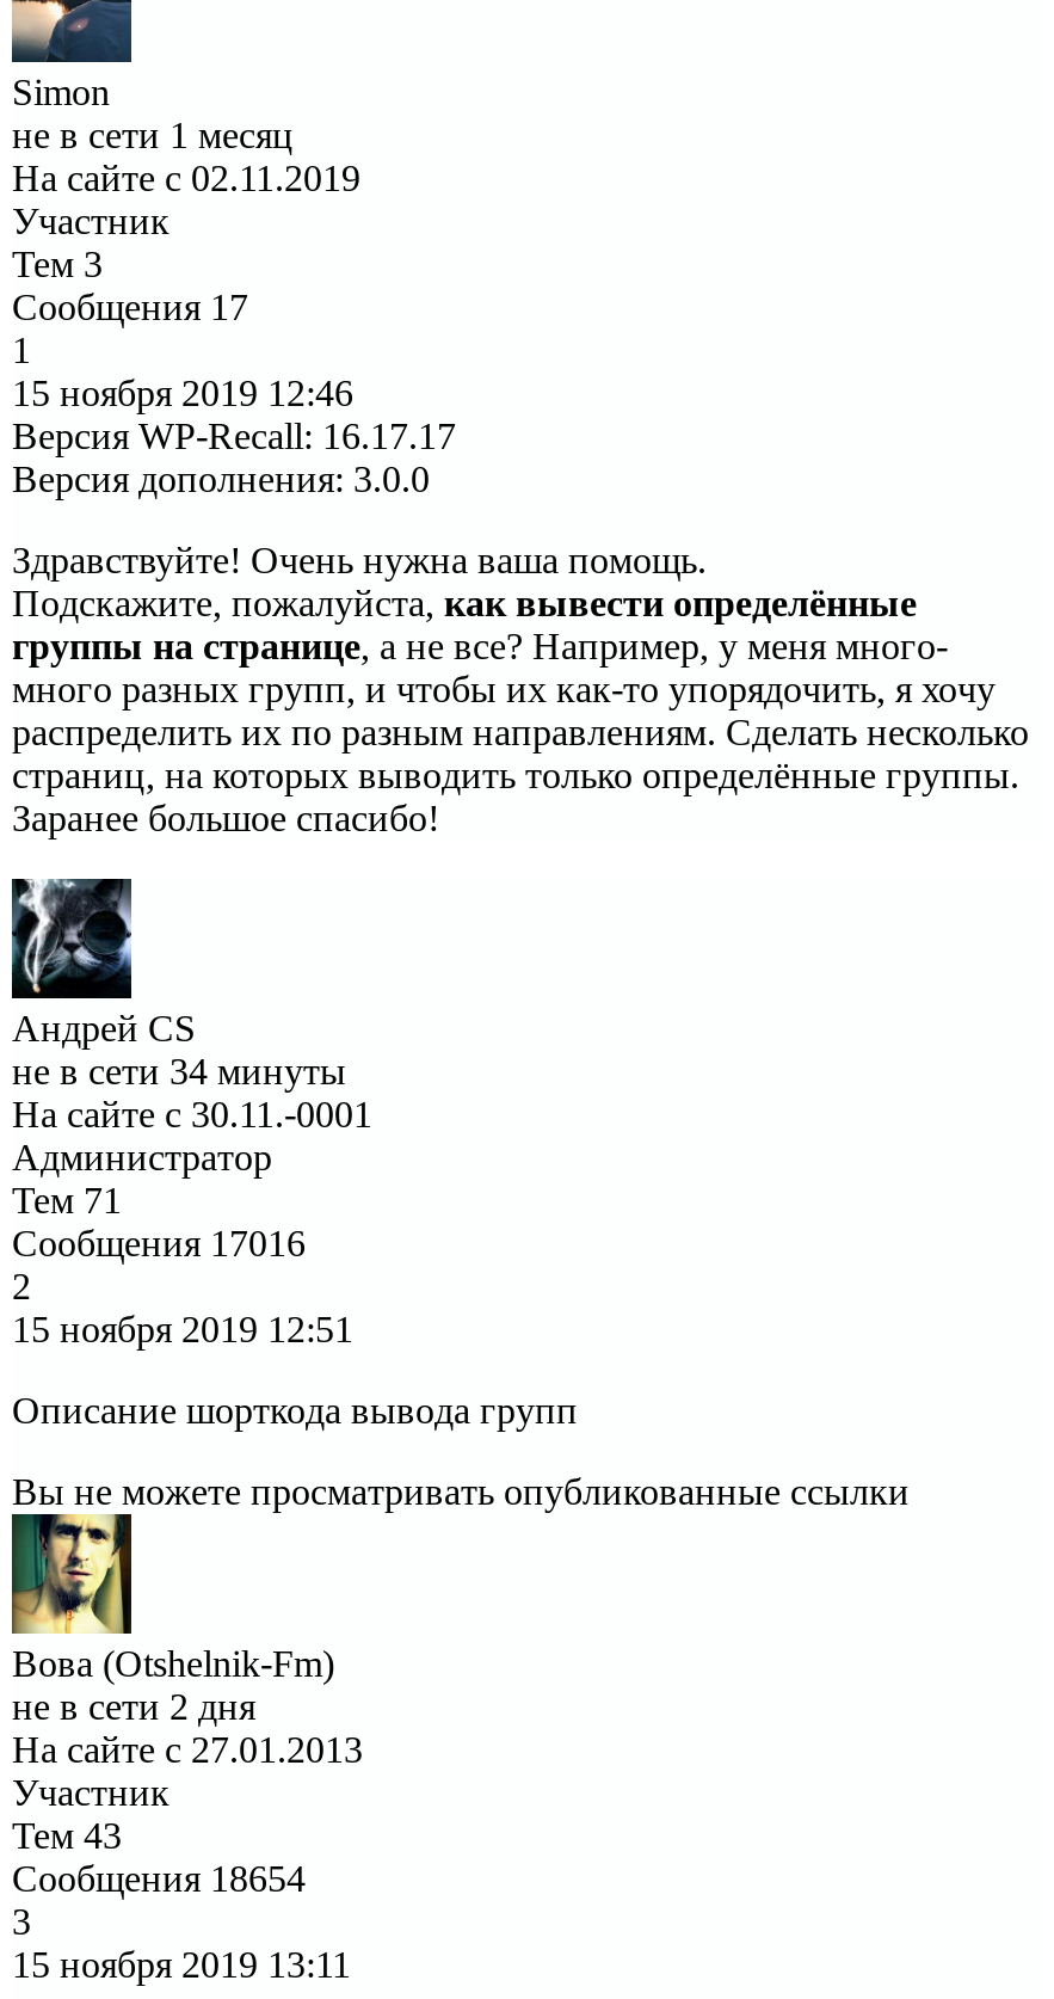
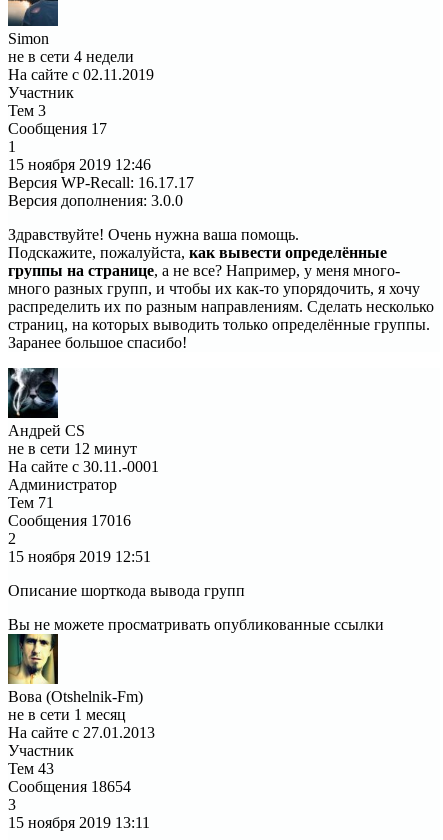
moved [12,114,294,155] -> [8,706,126,723]: не в сети 1 месяц
none -> [8,48,134,65] не в сети 4 недели
[12,1051,346,1091] не в сети 34 минуты -> [8,440,137,457] не в сети 12 минут
[12,1686,255,1726] не в сети 2 дня -> none

